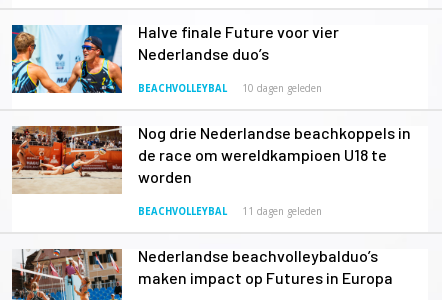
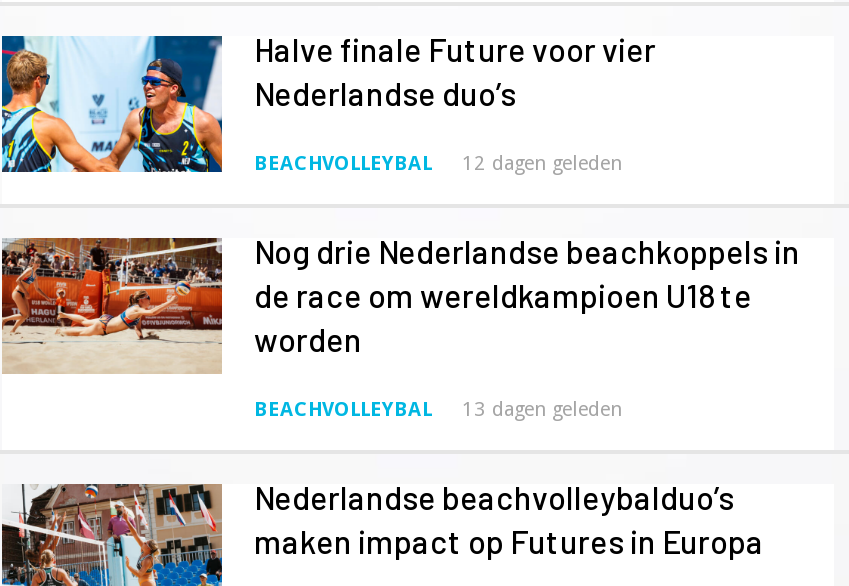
[242,83,322,94] 10 dagen geleden -> [462,152,622,174] 12 dagen geleden
[242,206,322,217] 11 dagen geleden -> [462,398,622,420] 13 dagen geleden

